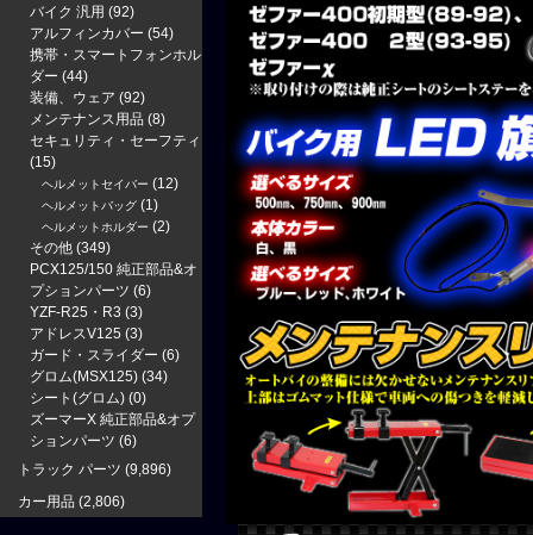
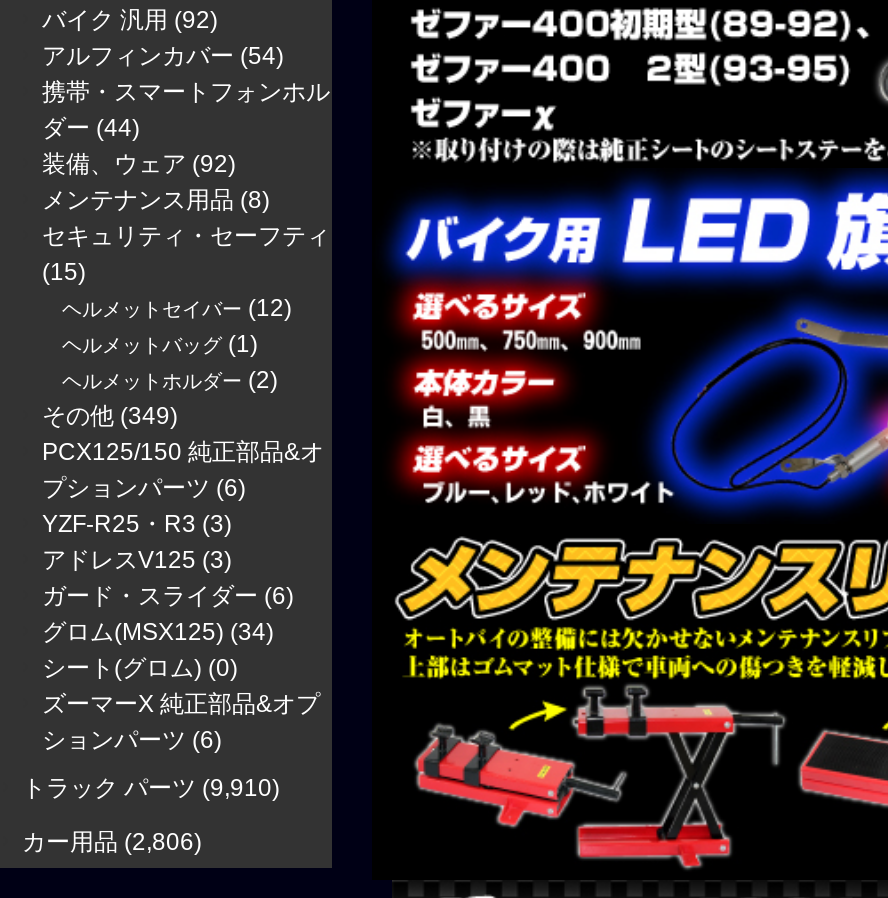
[18,462,171,478] トラック パーツ (9,896) -> [22,775,280,803] トラック パーツ (9,910)

